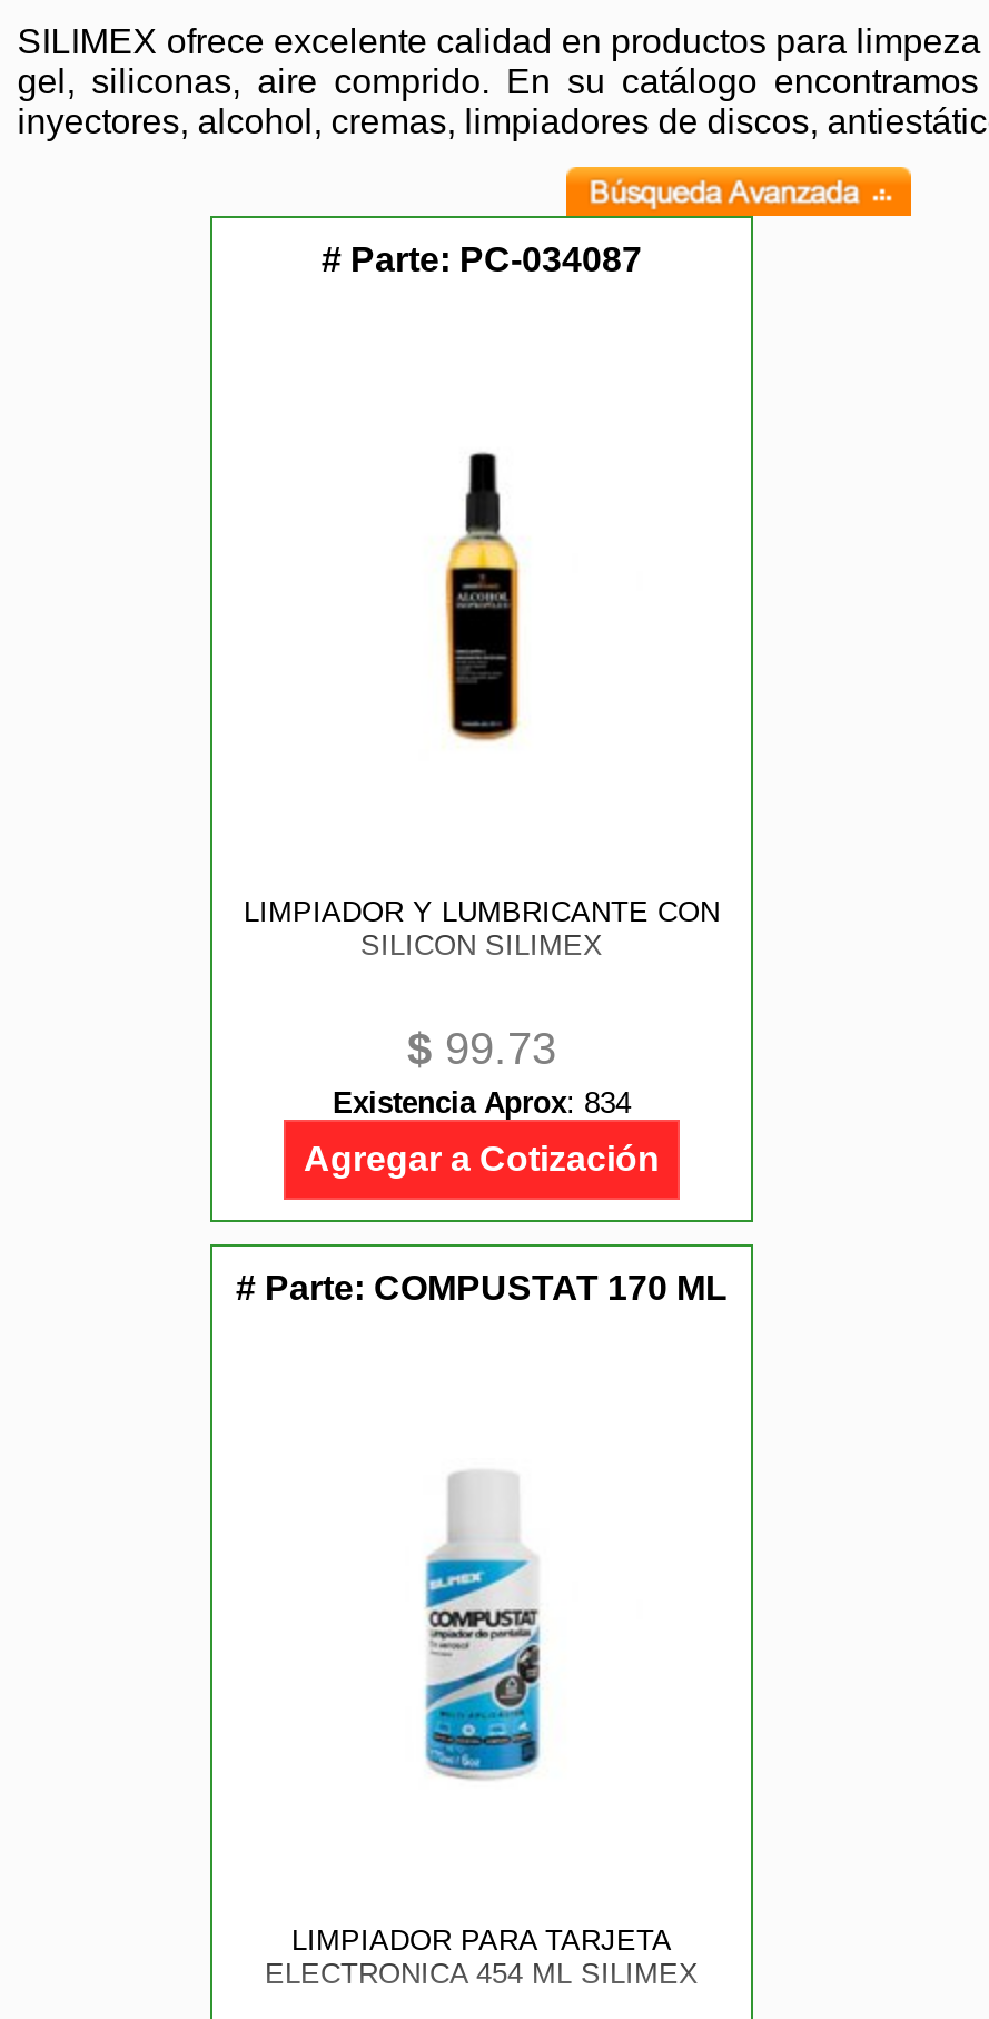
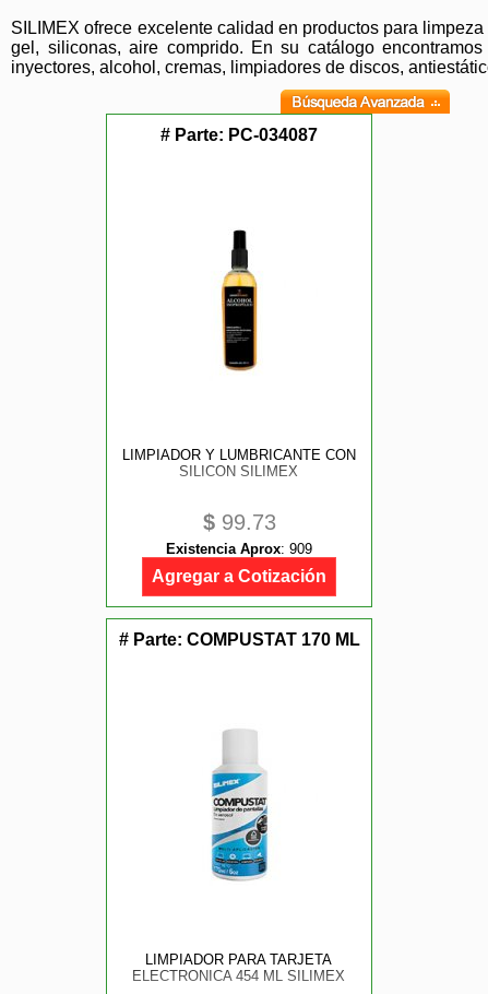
[333,1086,631,1120] Existencia Aprox: 834 -> [166,541,312,557] Existencia Aprox: 909

